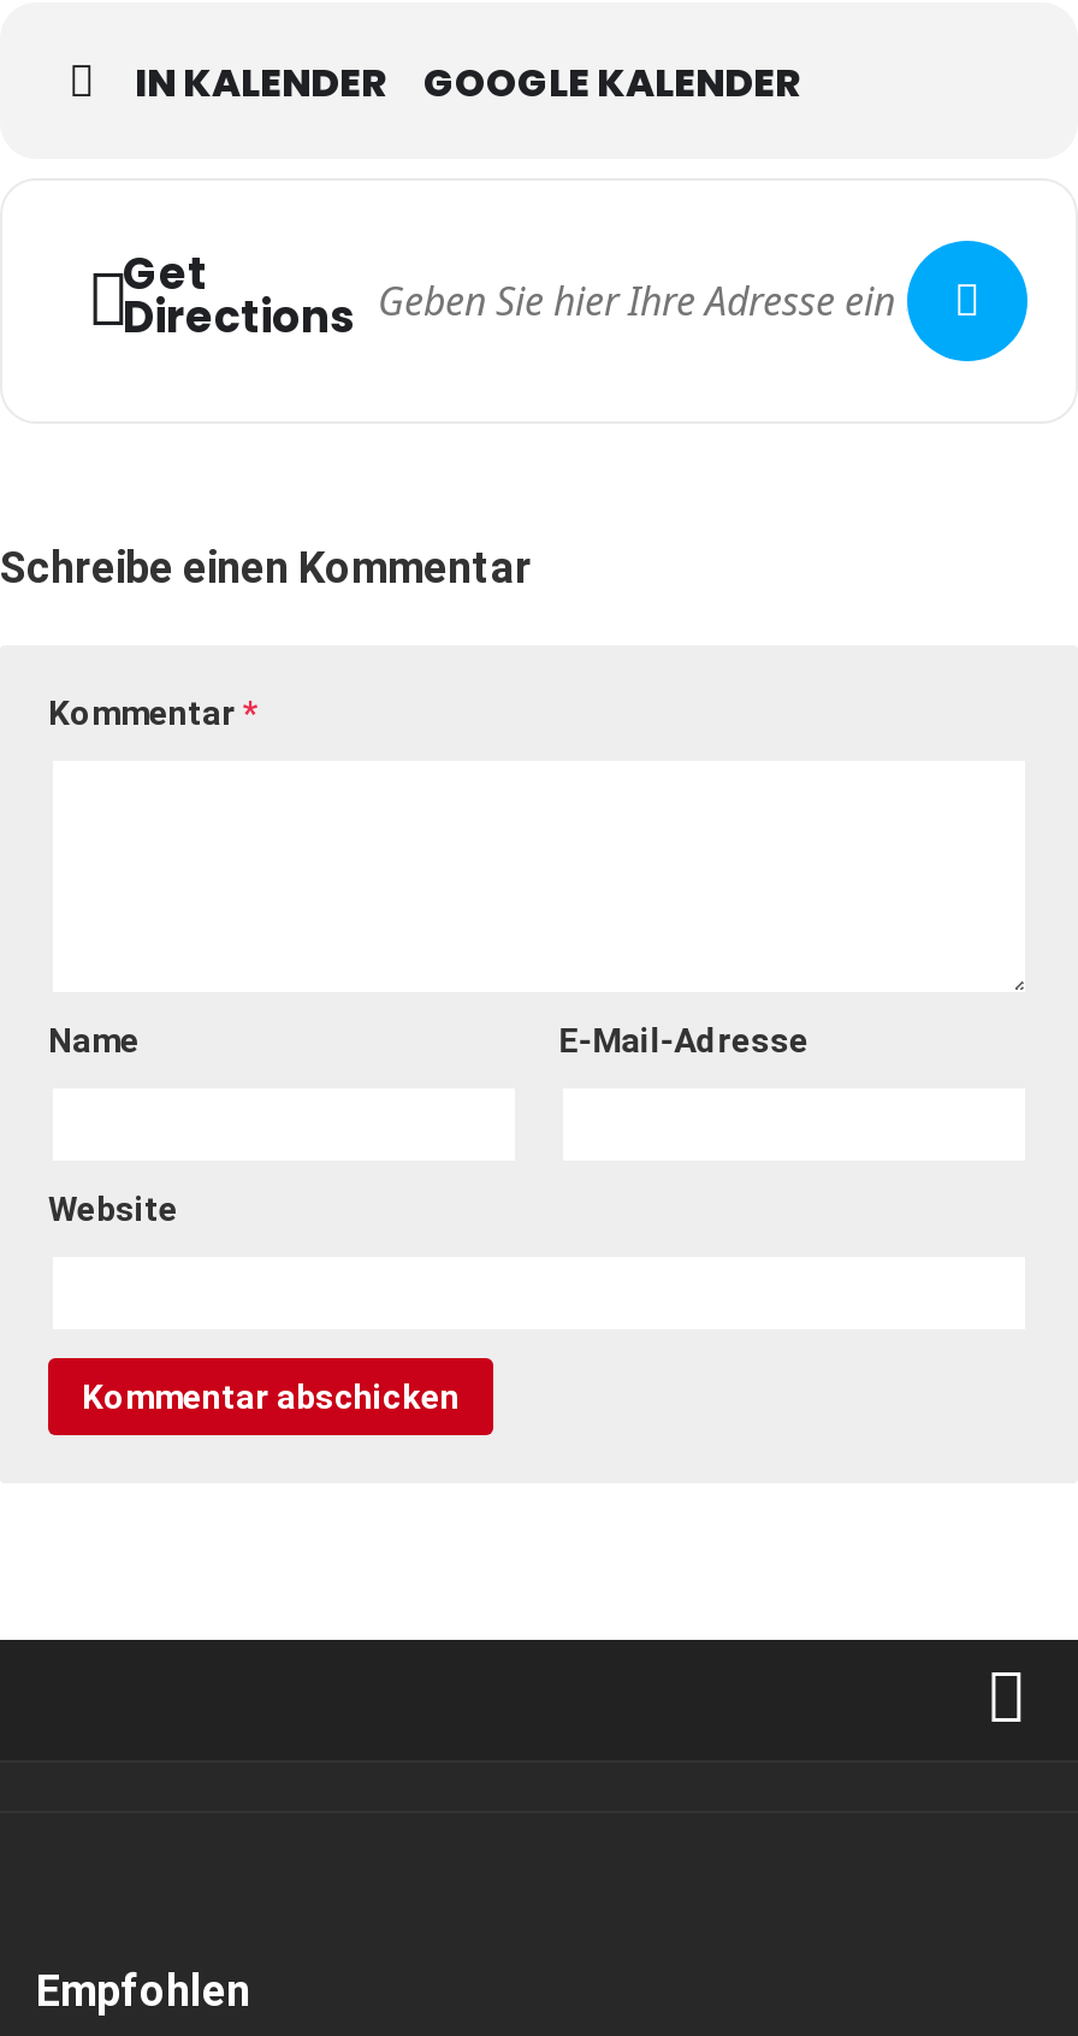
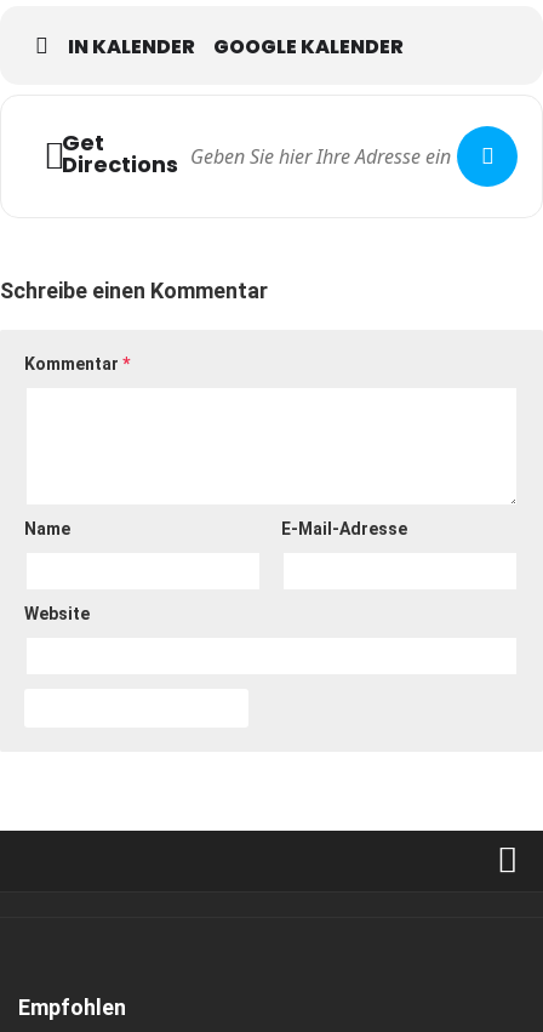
[46,1356,496,1438] [image] -> none

